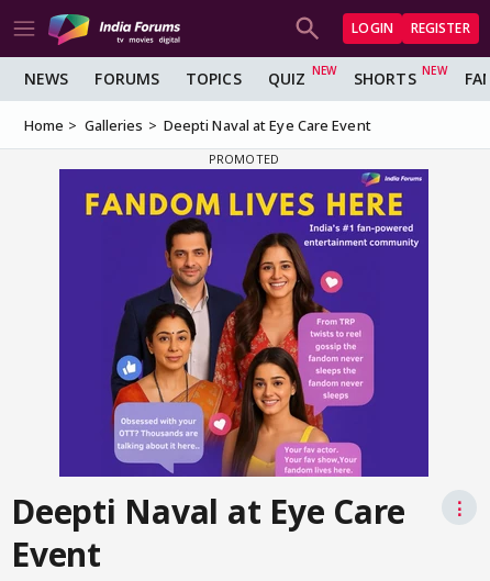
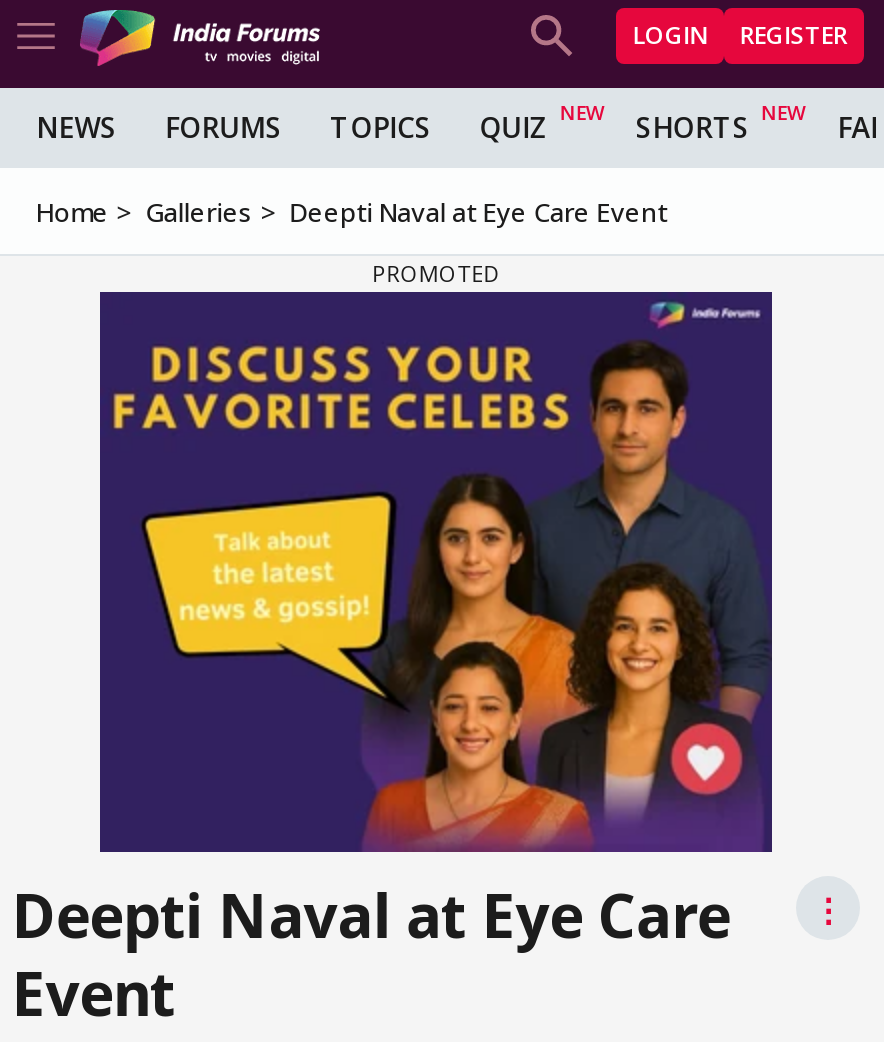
[59,169,428,478] [image] -> [100,292,772,854] [image]

